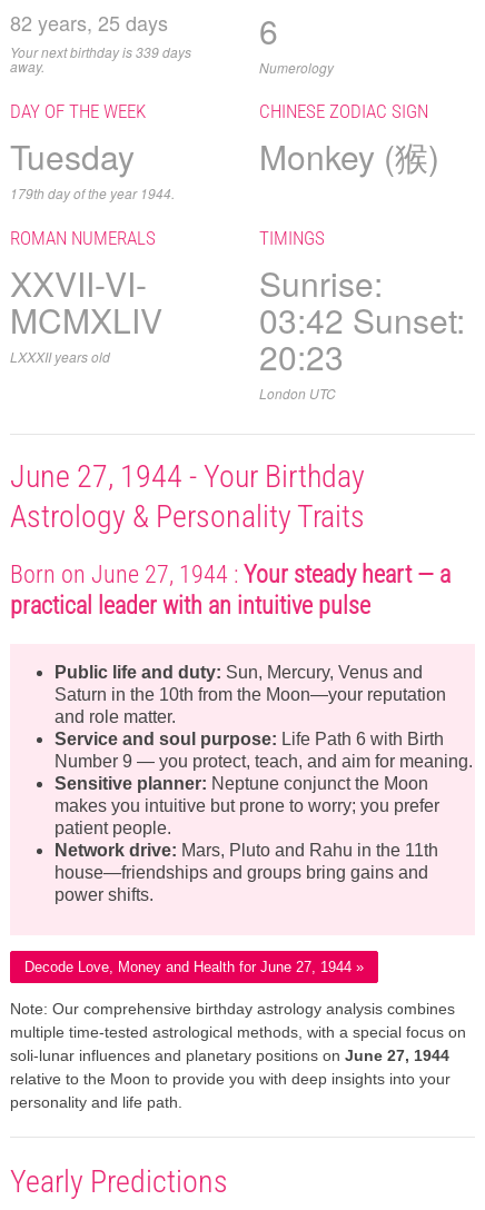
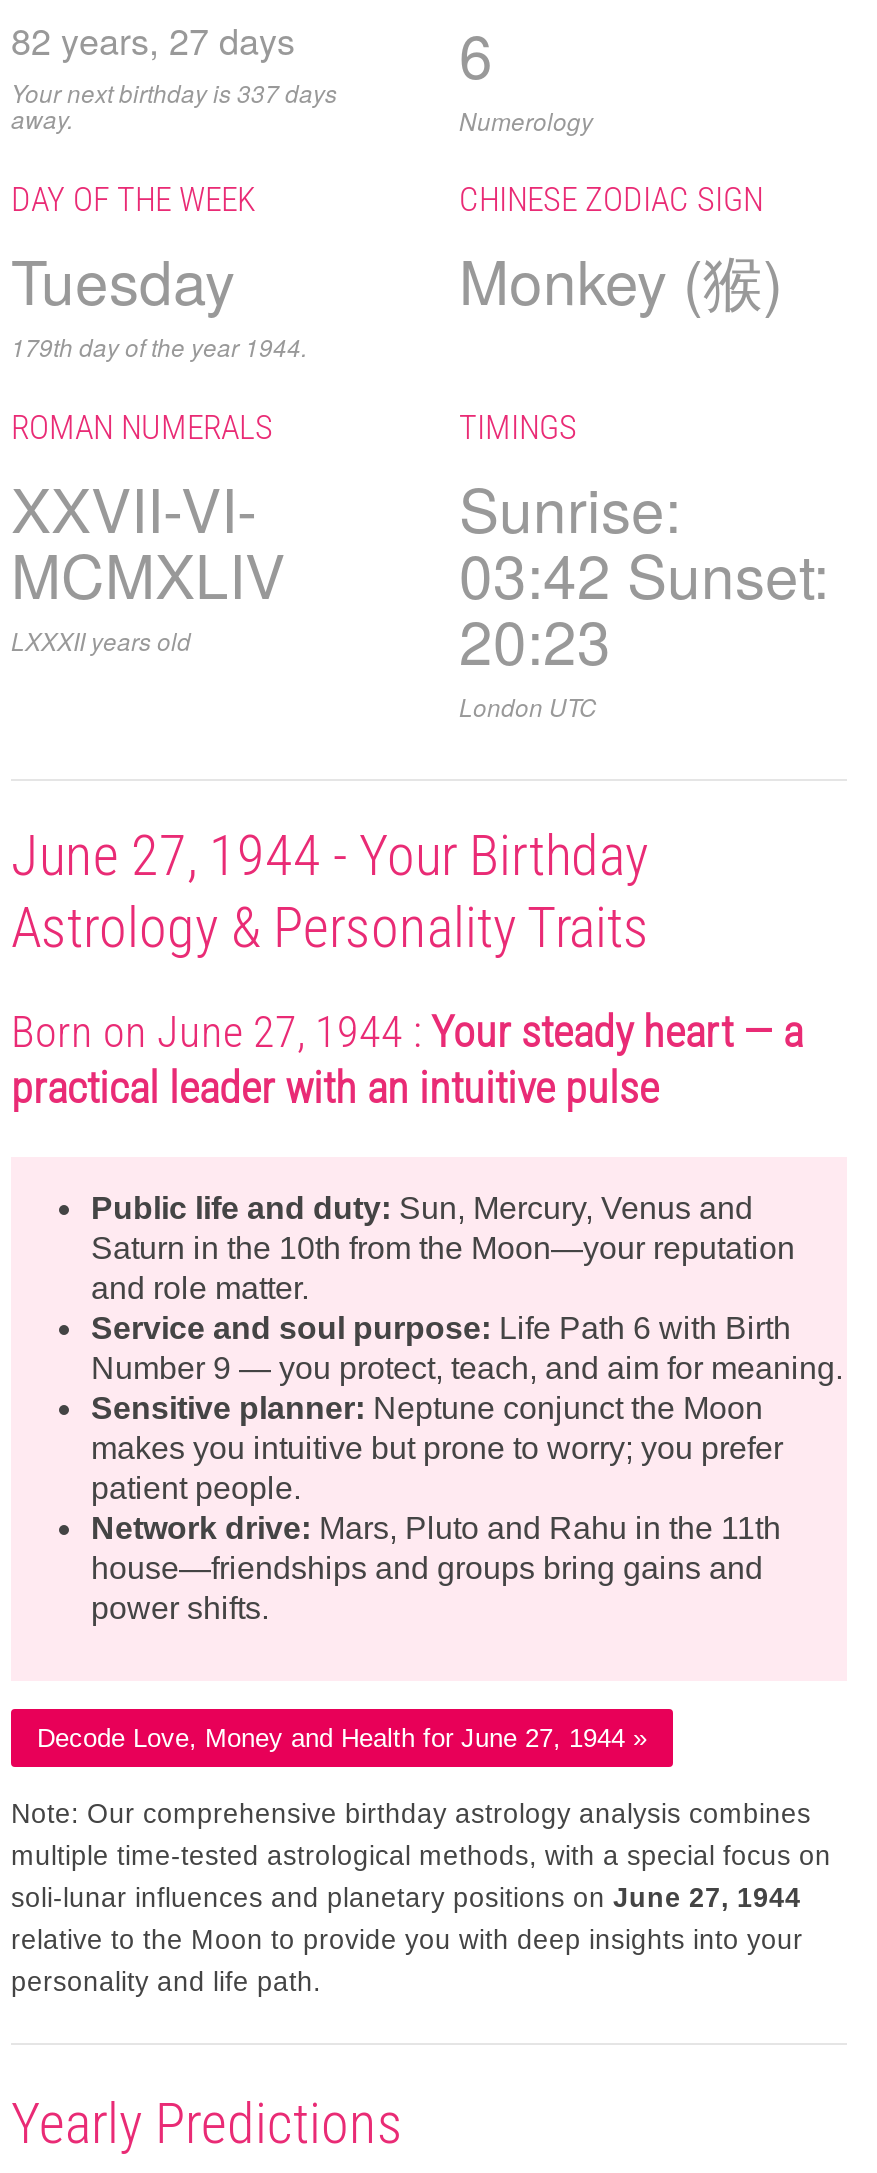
[10,8,168,37] 82 years, 25 days -> [11,13,295,65] 82 years, 27 days
[10,42,191,61] Your next birthday is 339 days -> [11,75,337,109] Your next birthday is 337 days

